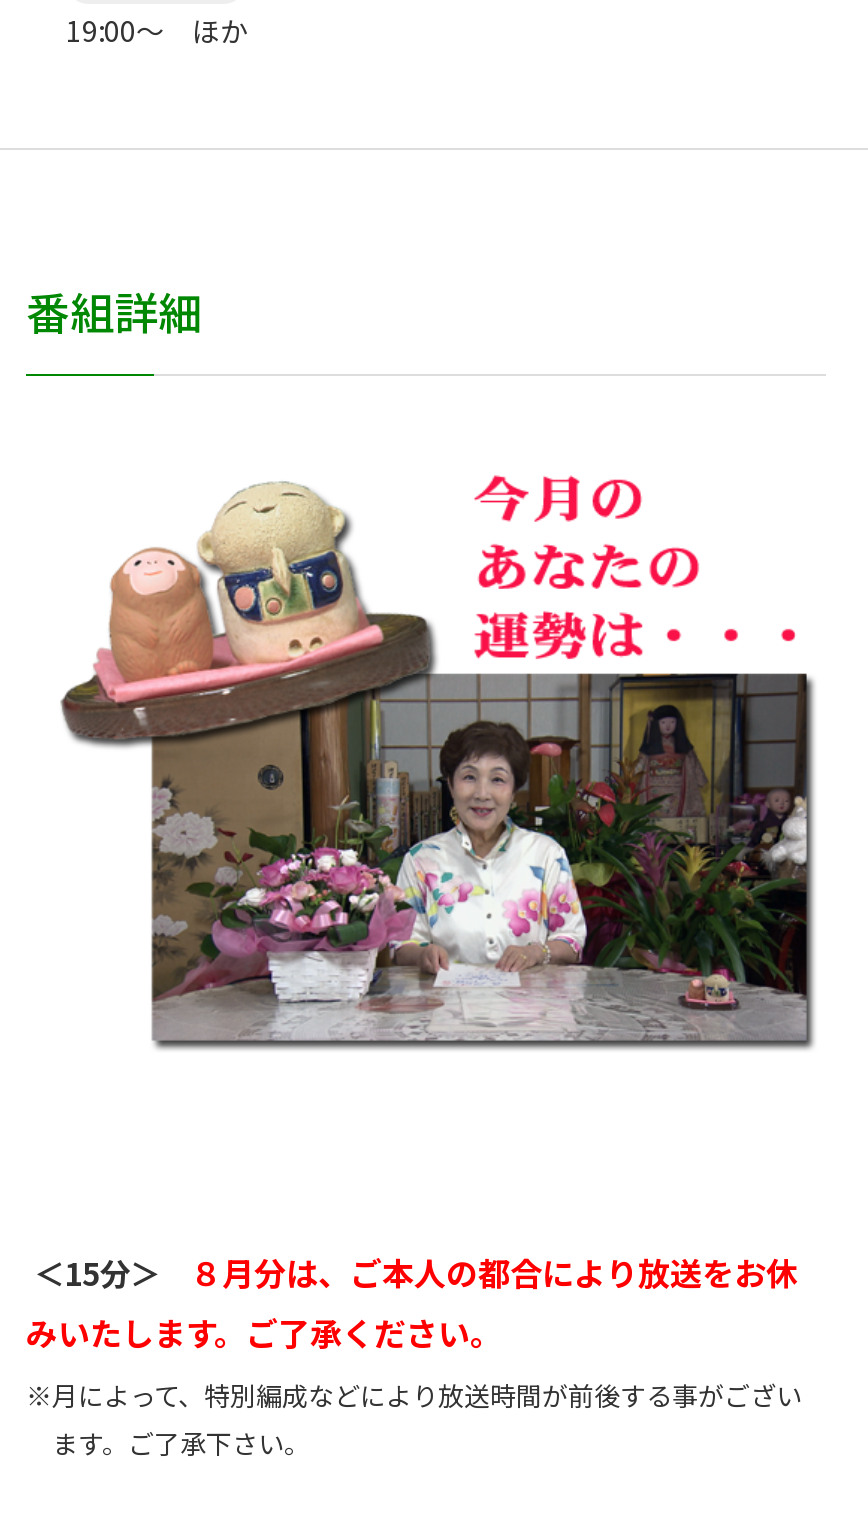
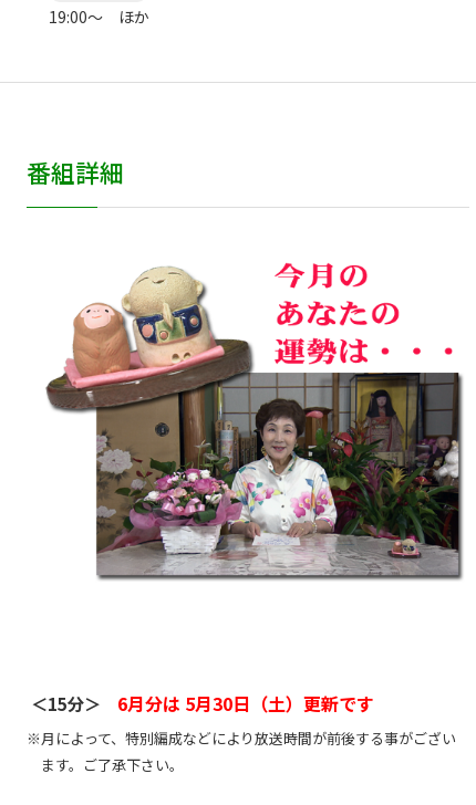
[26,1249,798,1357] ＜15分＞８月分は、ご本人の都合により放送をお休 | みいたします。ご了承ください。 -> [27,690,374,717] ＜15分＞6月分は 5月30日（土）更新です

